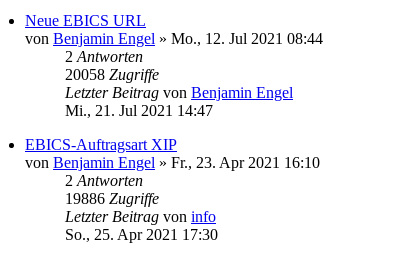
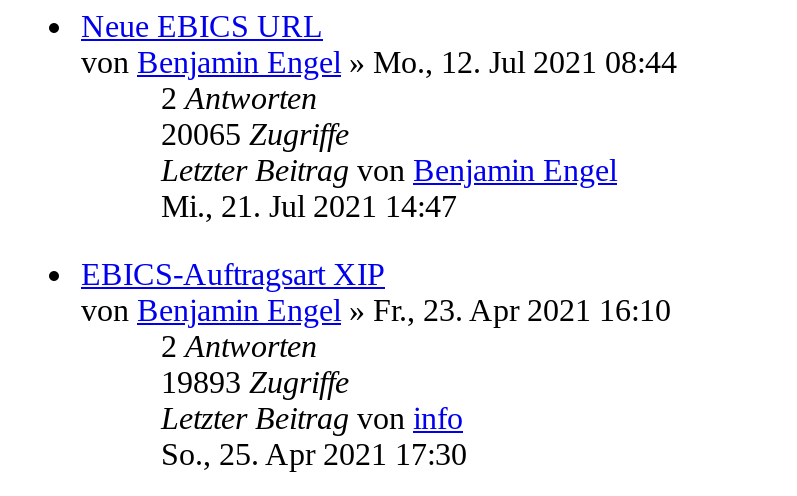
[65,66,159,83] 20058 Zugriffe -> [161,117,349,151] 20065 Zugriffe
[65,190,159,207] 19886 Zugriffe -> [161,365,349,399] 19893 Zugriffe

